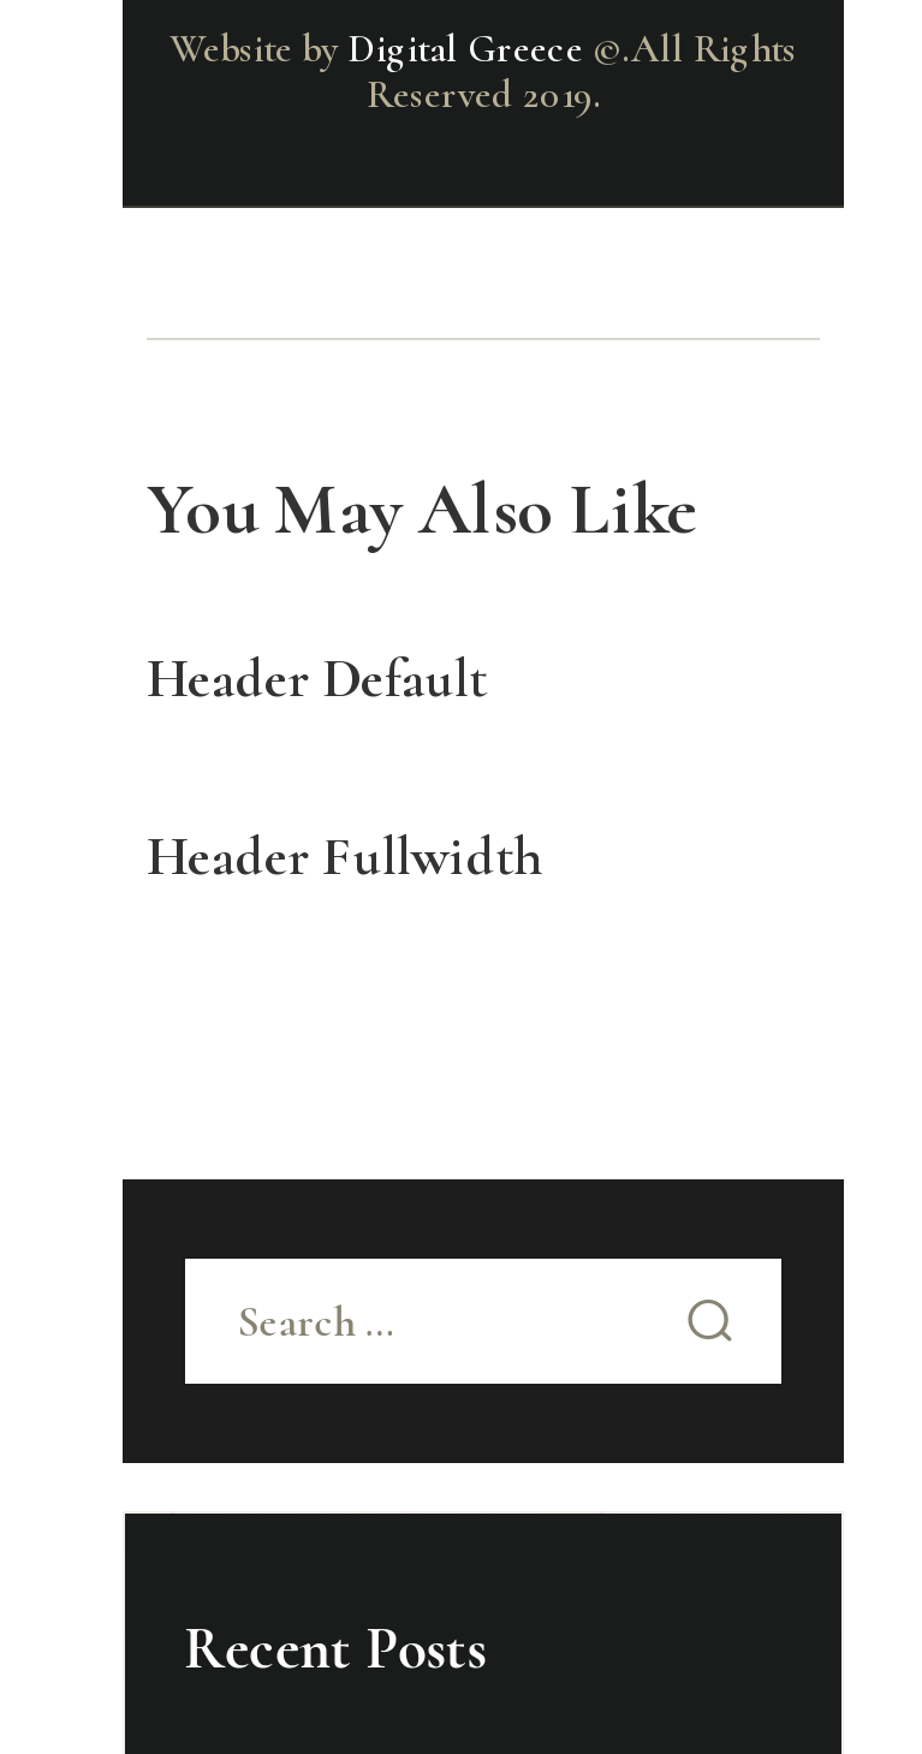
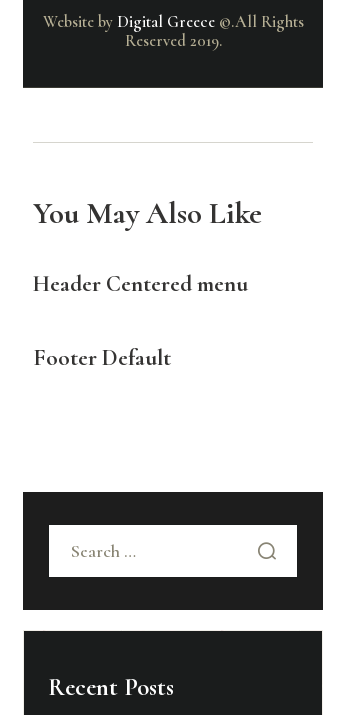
[147,646,488,713] Header Default -> [33,270,248,298] Header Centered menu
[147,825,543,892] Header Fullwidth -> [33,344,171,372] Footer Default

